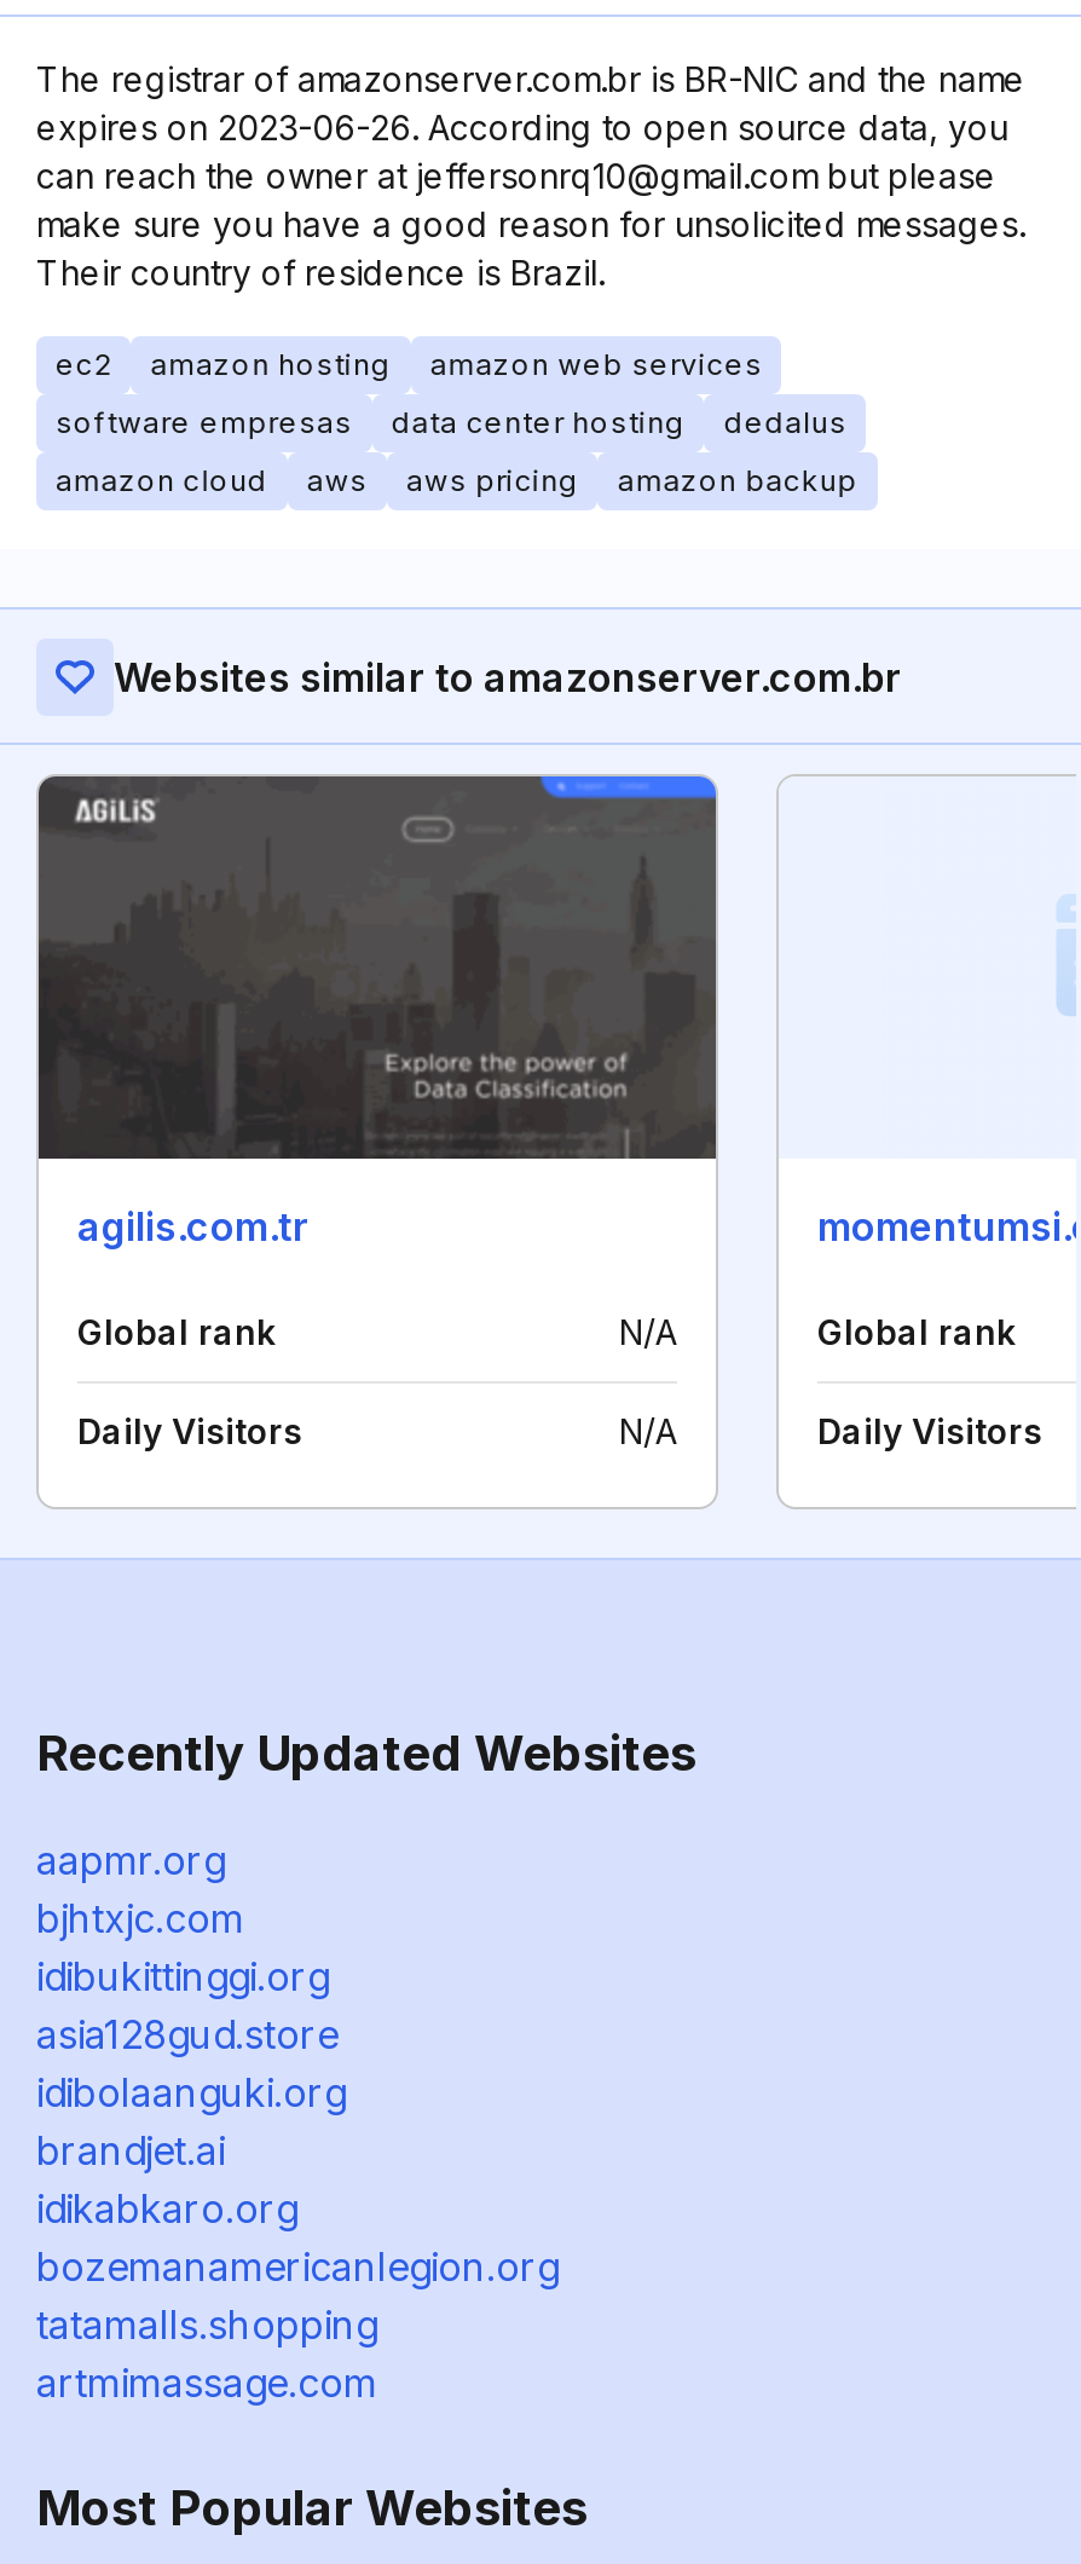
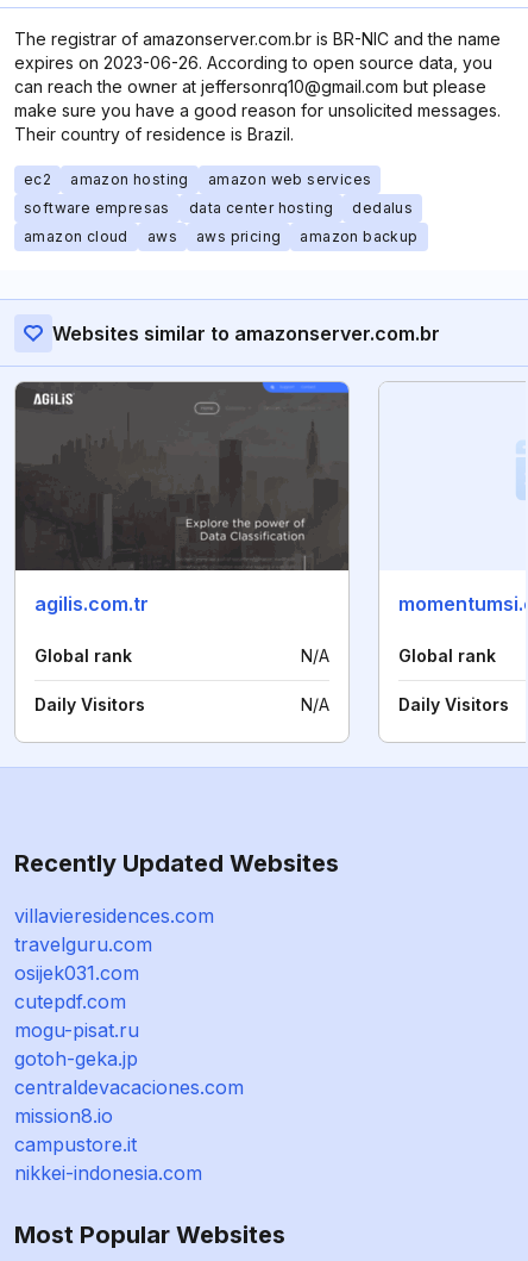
[36,1836,559,2407] aapmr.org | bjhtxjc.com | idibukittinggi.org | asia128gud.store | idibolaanguki.org | brandjet.ai | idikabkaro.org | bozemanamericanlegion.org | tatamalls.shopping | artmimassage.com -> [14,904,244,1185] villavieresidences.com | travelguru.com | osijek031.com | cutepdf.com | mogu-pisat.ru | gotoh-geka.jp | centraldevacaciones.com | mission8.io | campustore.it | nikkei-indonesia.com

